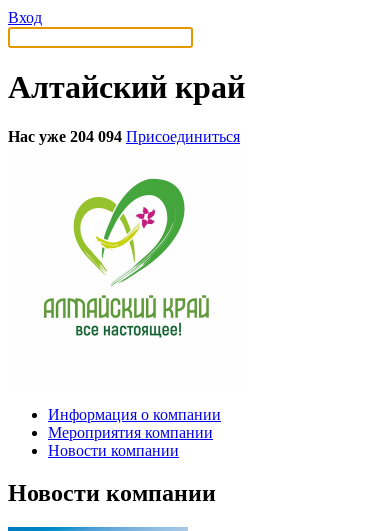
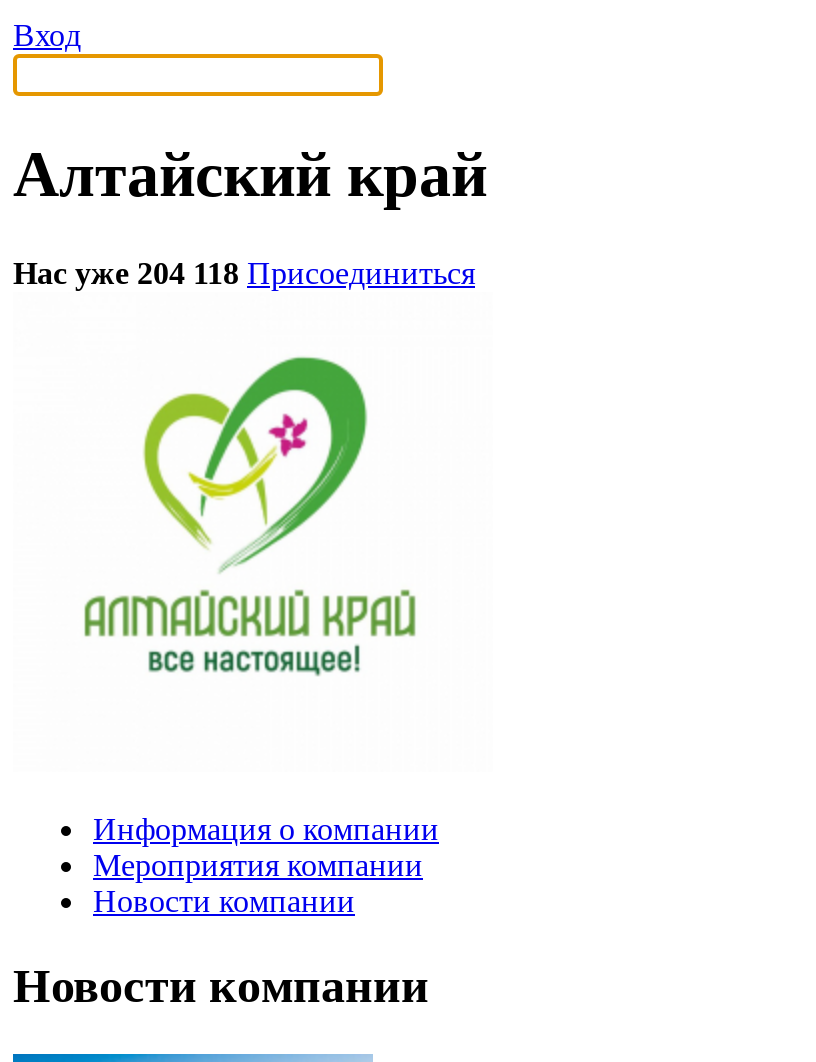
[8,128,240,145] Нас уже 204 094 Присоединиться -> [13,256,475,290] Нас уже 204 118 Присоединиться

